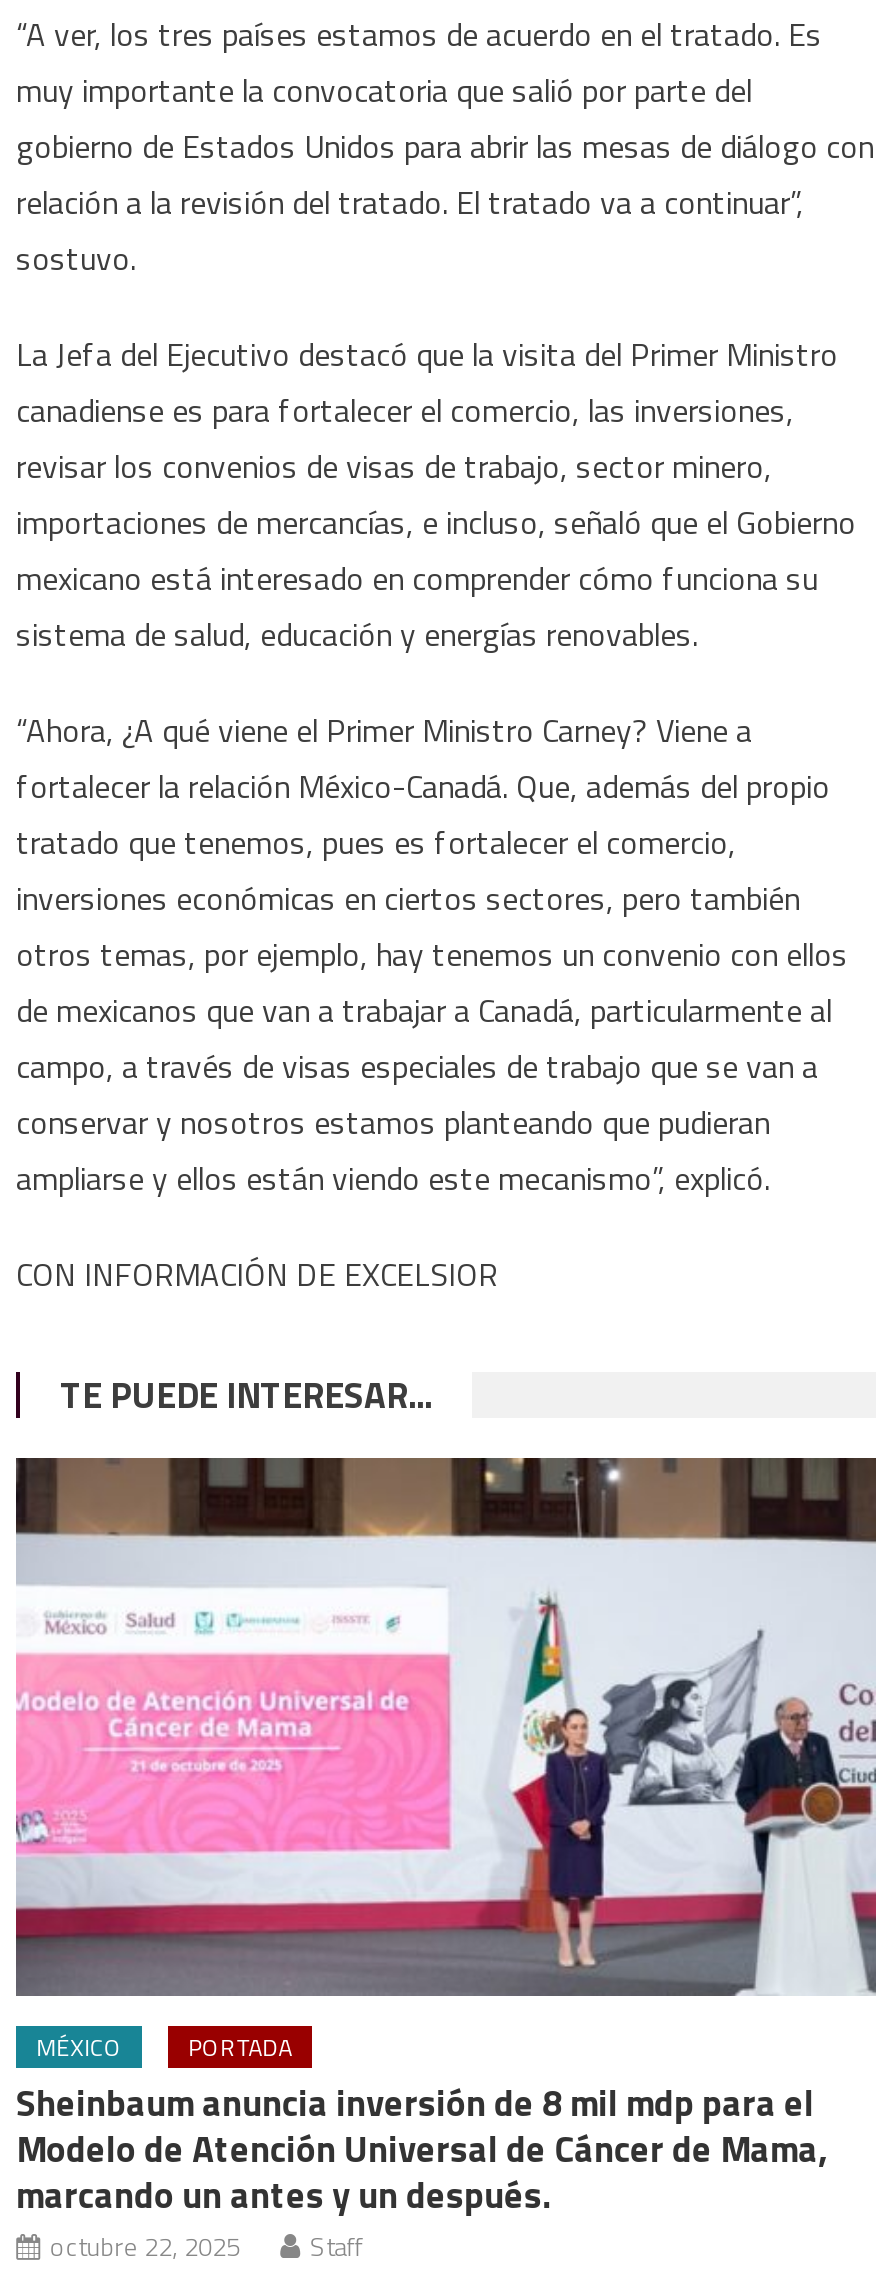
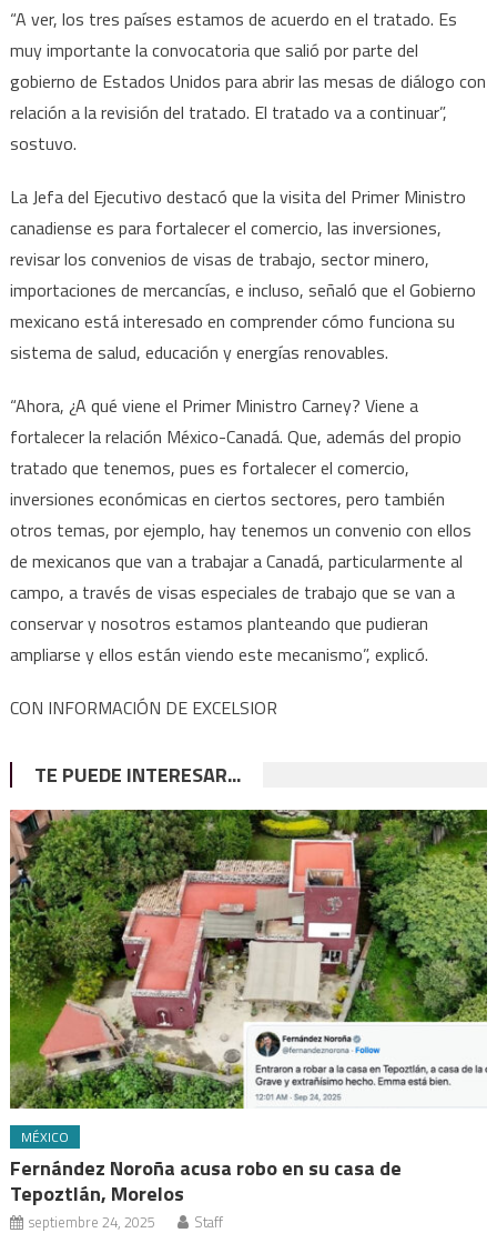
[14,1456,878,2266] [image] | PORTADA | Sheinbaum anuncia inversión de 8 mil mdp para el | Modelo de Atención Universal de Cáncer de Mama, | marcando un antes y un después. | octubre 22, 2025 -> [9,809,488,1233] [image] | Fernández Noroña acusa robo en su casa de | Tepoztlán, Morelos | septiembre 24, 2025

